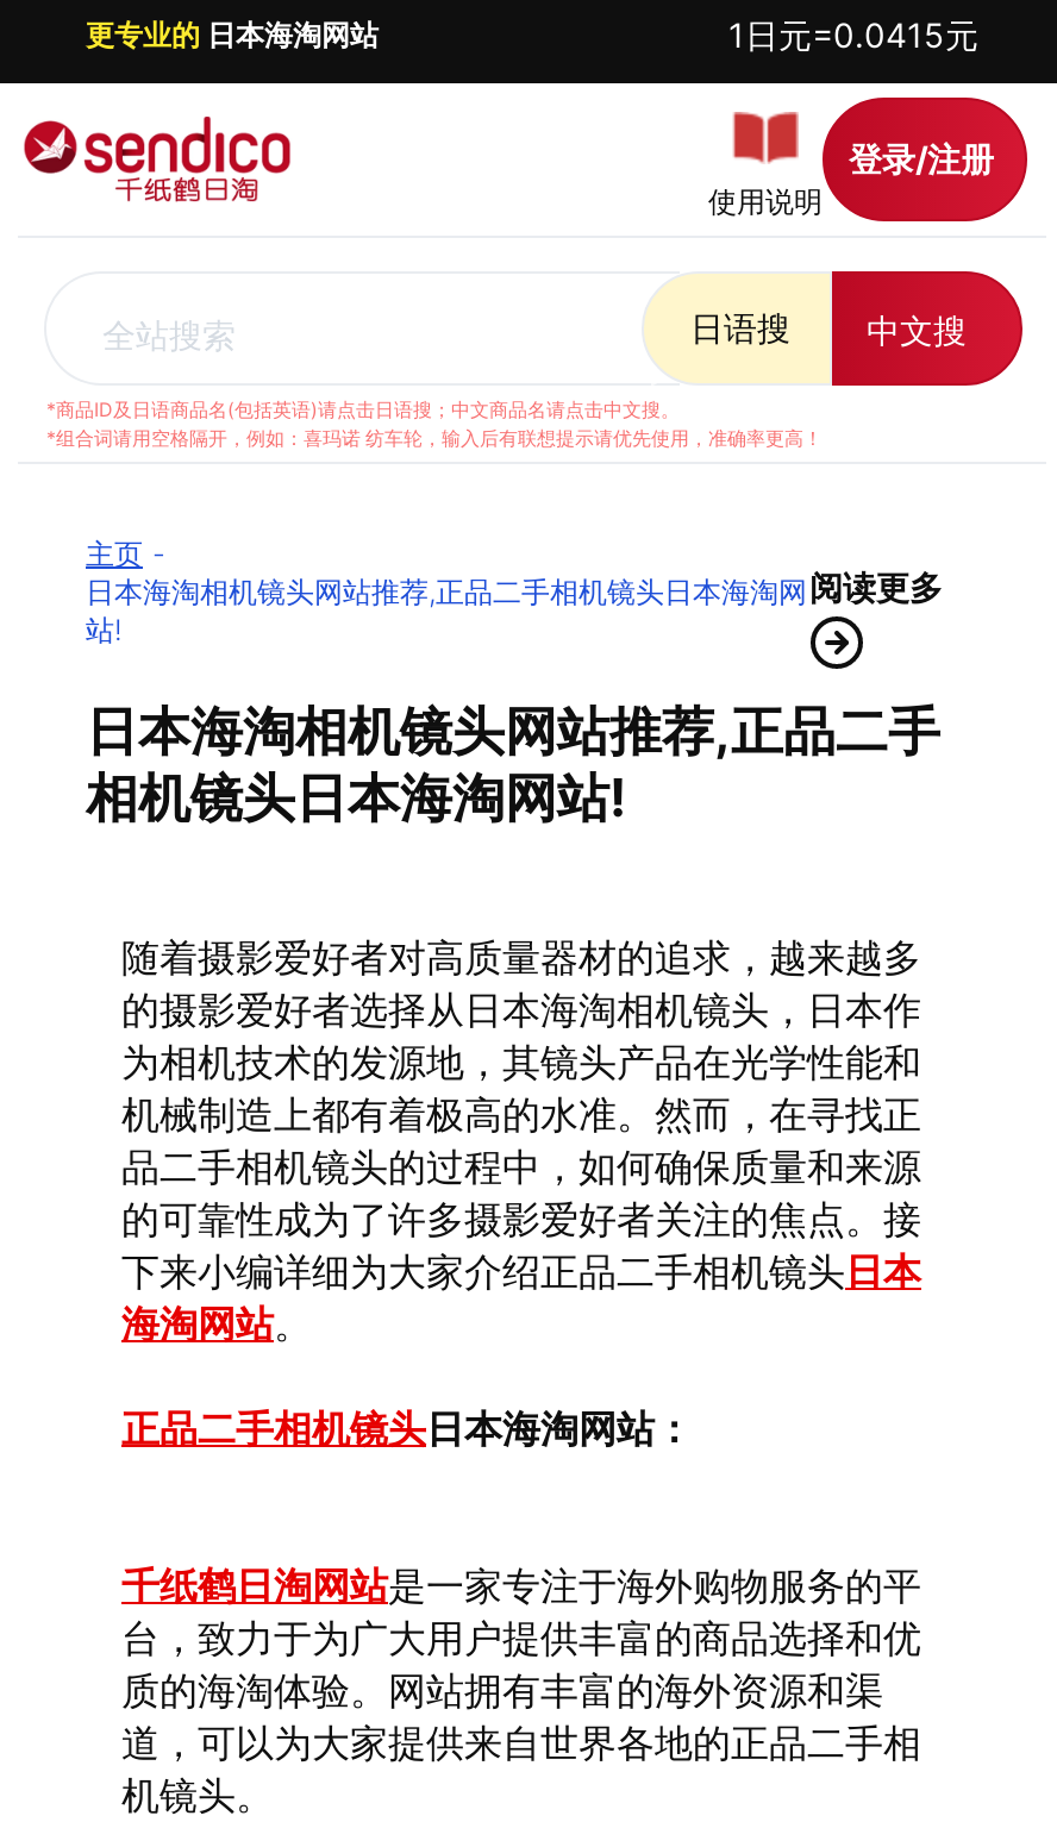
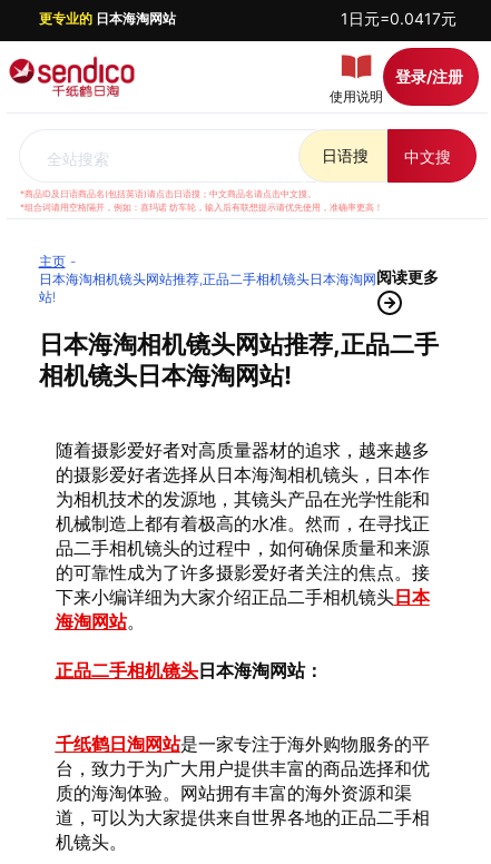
[728,14,978,55] 1日元=0.0415元 -> [340,9,456,28] 1日元=0.0417元

